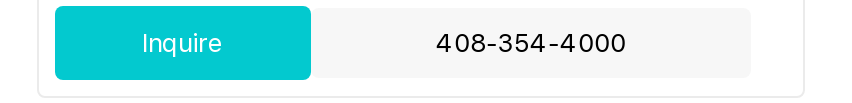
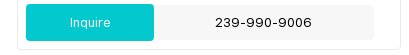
[436,28,626,58] 408-354-4000 -> [215,15,312,30] 239-990-9006

